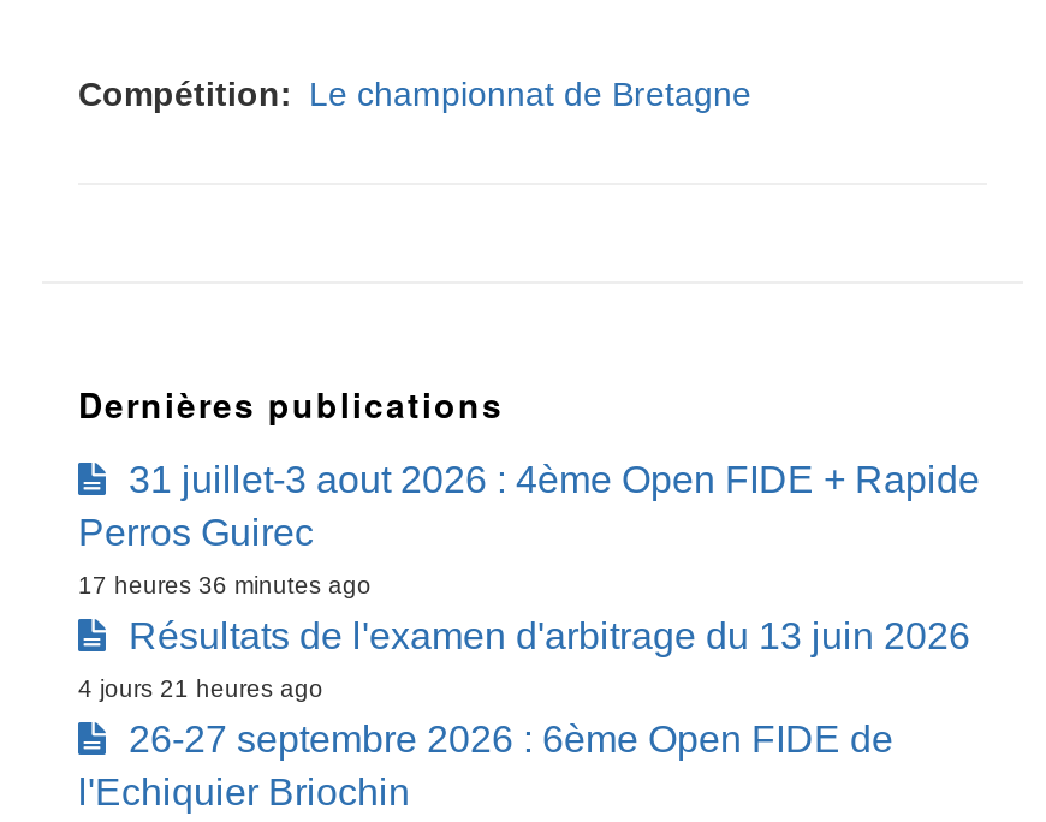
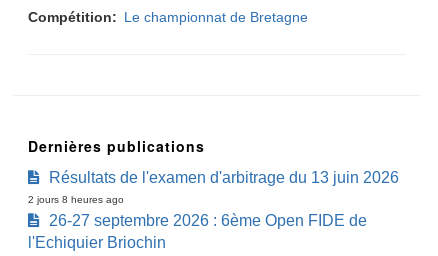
[78,458,980,597] 31 juillet-3 aout 2026 : 4ème Open FIDE + Rapide | Perros Guirec | 17 heures 36 minutes ago -> none
[78,674,323,701] 4 jours 21 heures ago -> [28,193,124,204] 2 jours 8 heures ago

